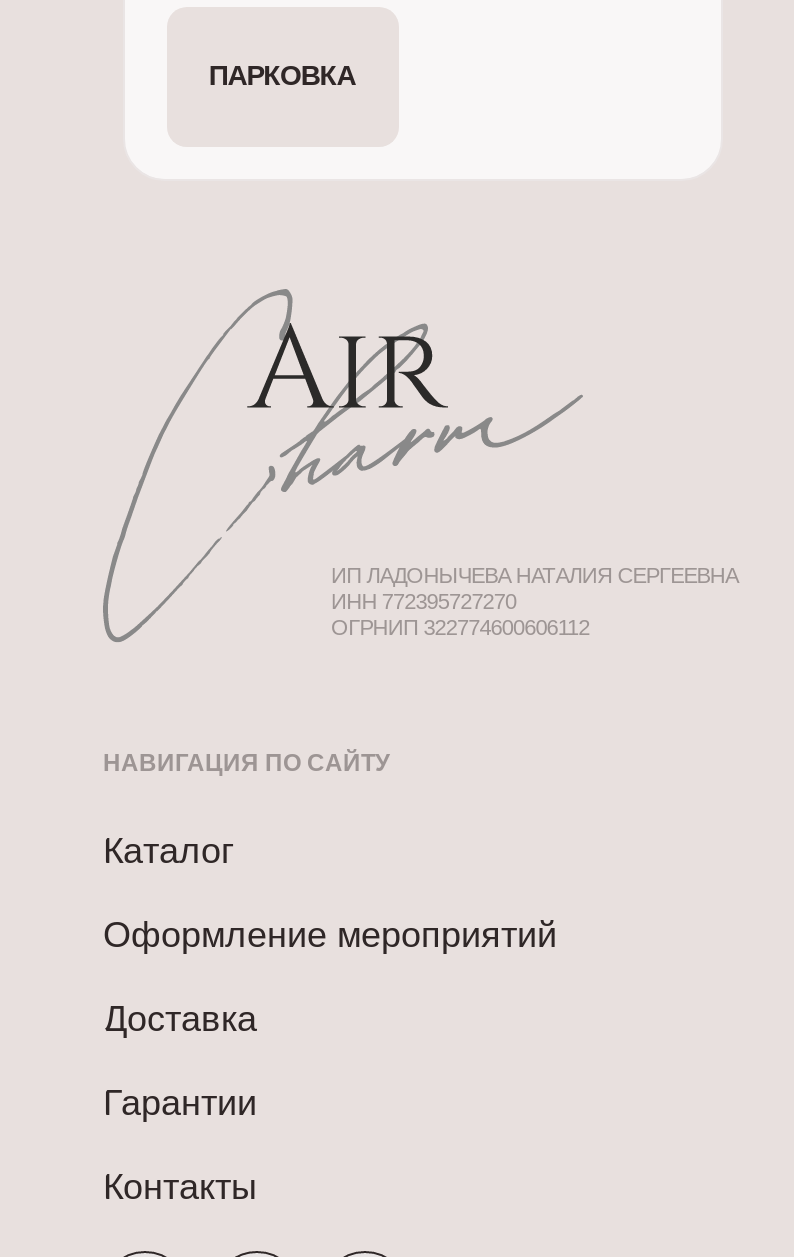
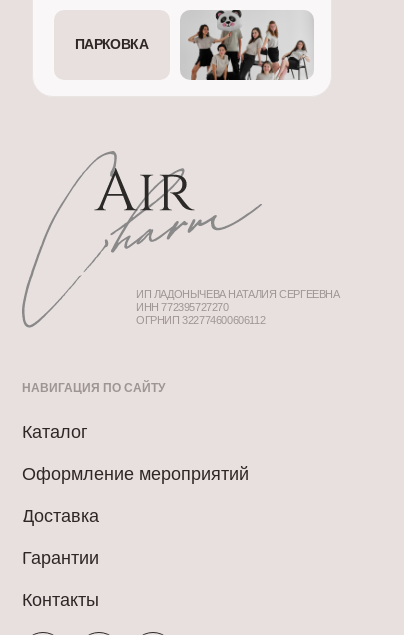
none -> [180,9,314,81] [image]

